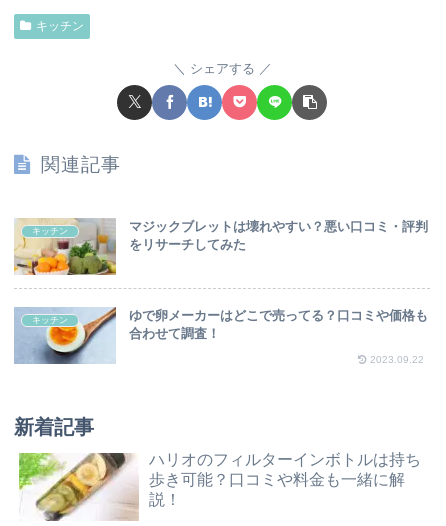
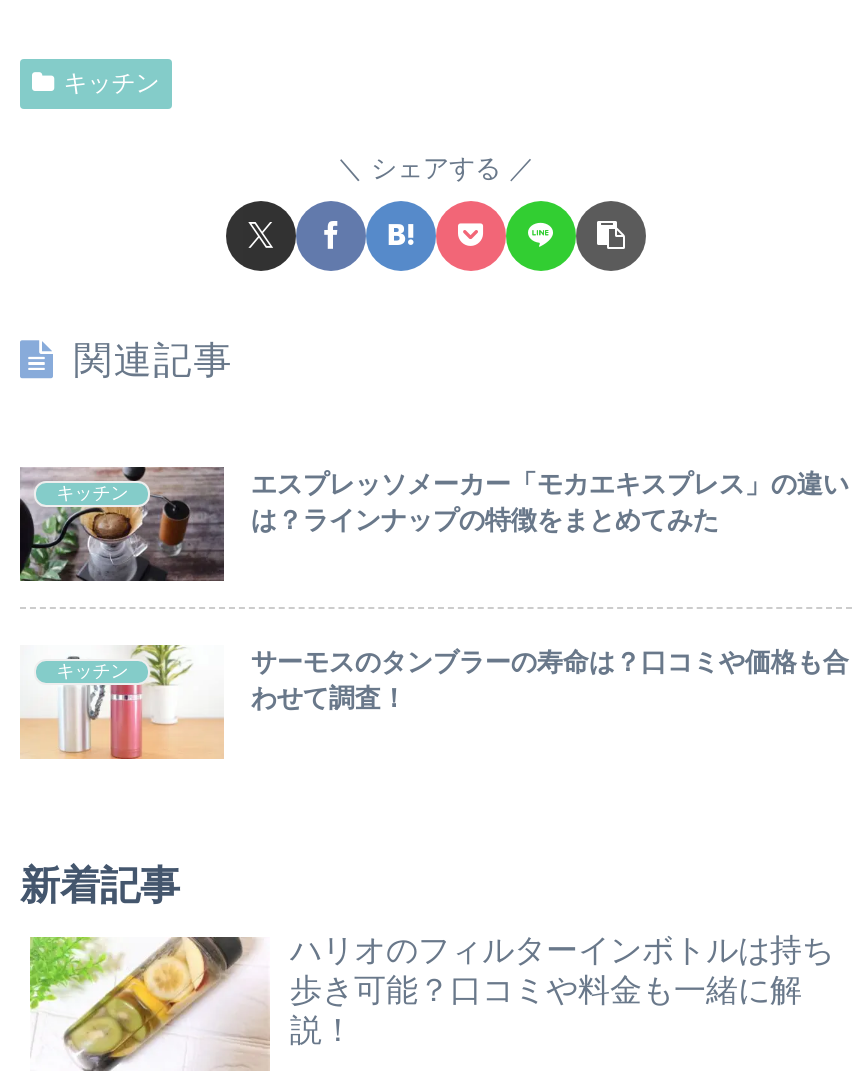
[13,218,428,276] [image] | マジックブレットは壊れやすい？悪い口コミ・評判 | をリサーチしてみた -> [18,465,849,583] [image] | エスプレッソメーカー「モカエキスプレス」の違い | は？ラインナップの特徴をまとめてみた
[14,306,428,365] [image] | ゆで卵メーカーはどこで売ってる？口コミや価格も | 合わせて調査！ | 2023.09.22 -> [20,643,849,761] [image] | サーモスのタンブラーの寿命は？口コミや価格も合 | わせて調査！

